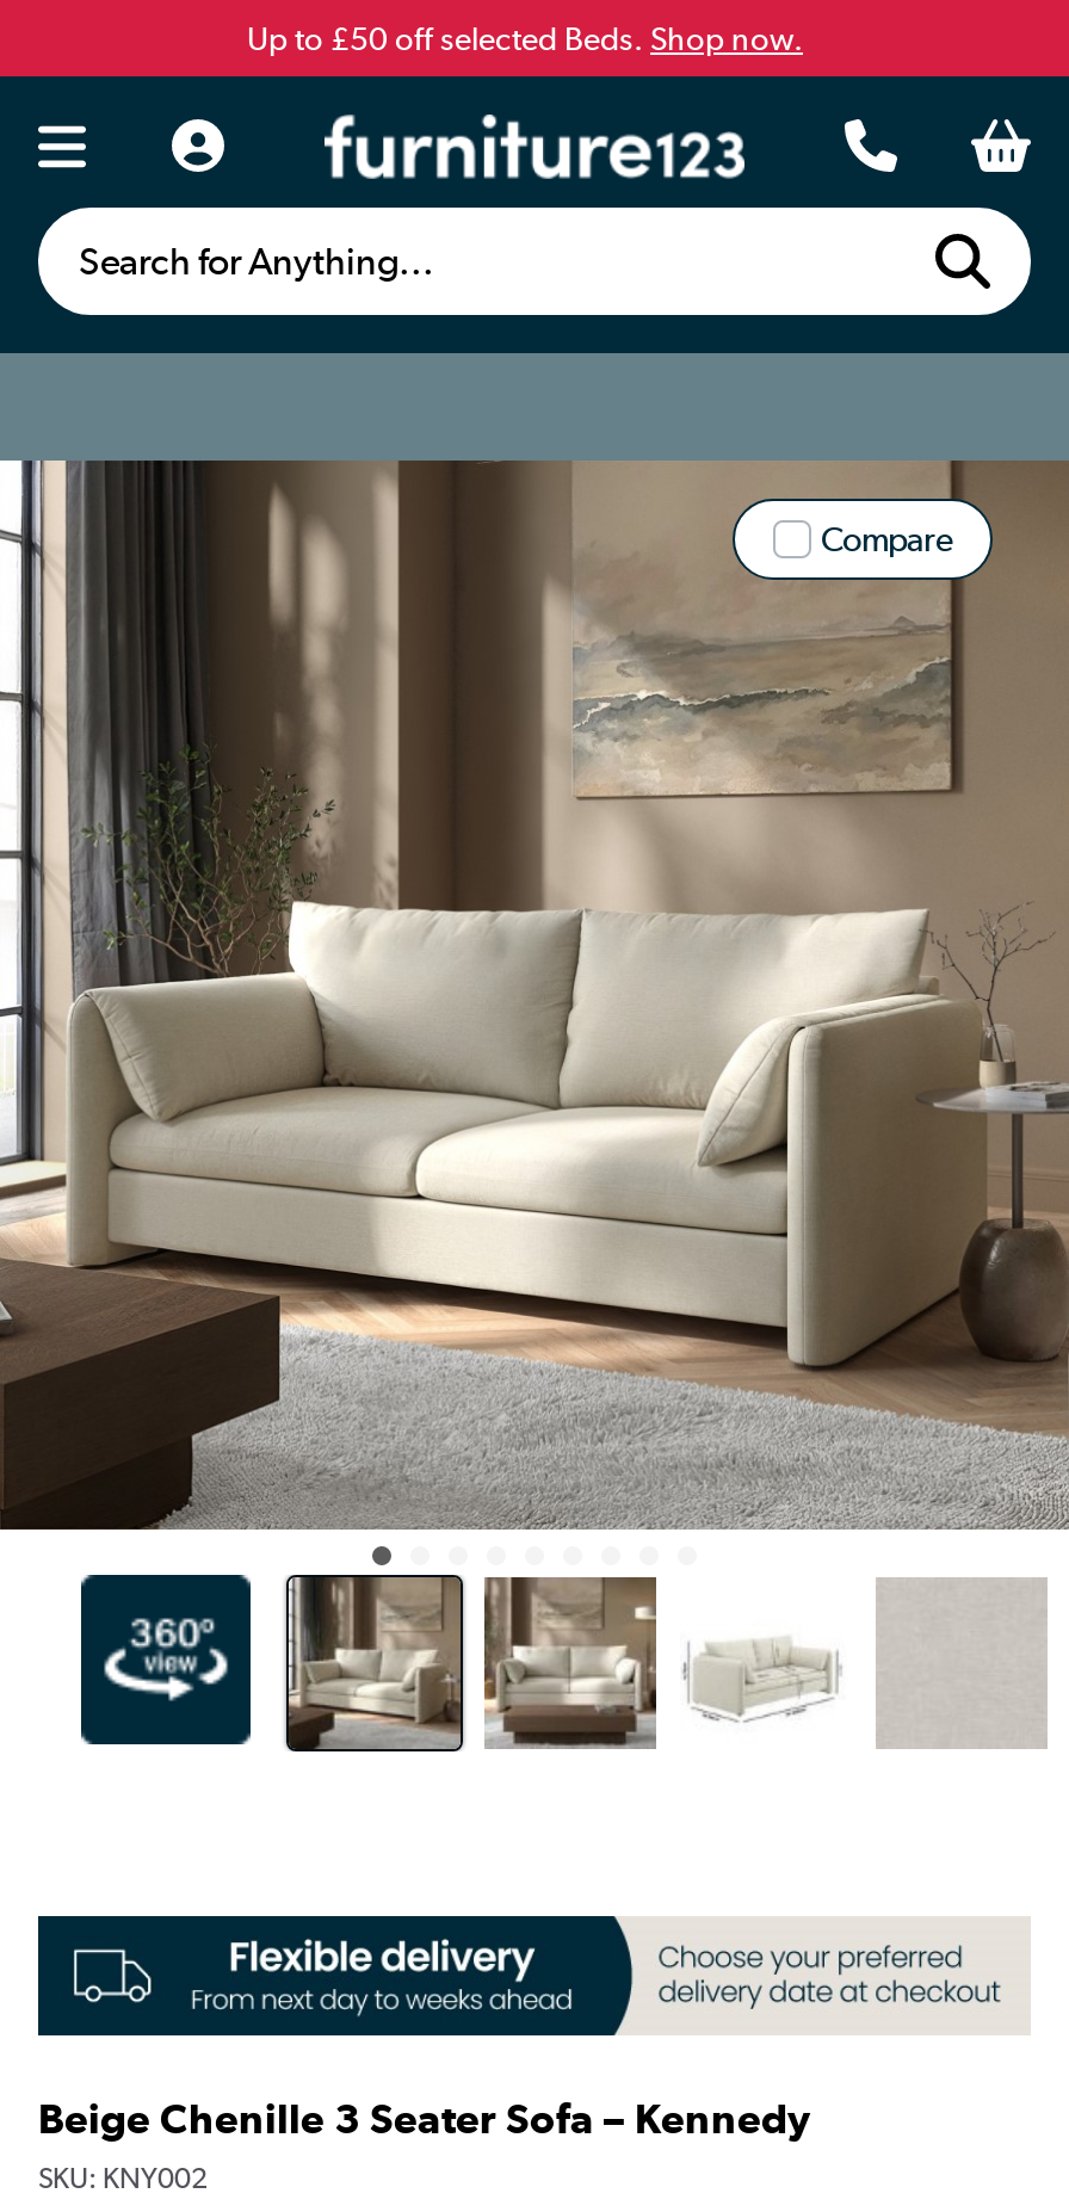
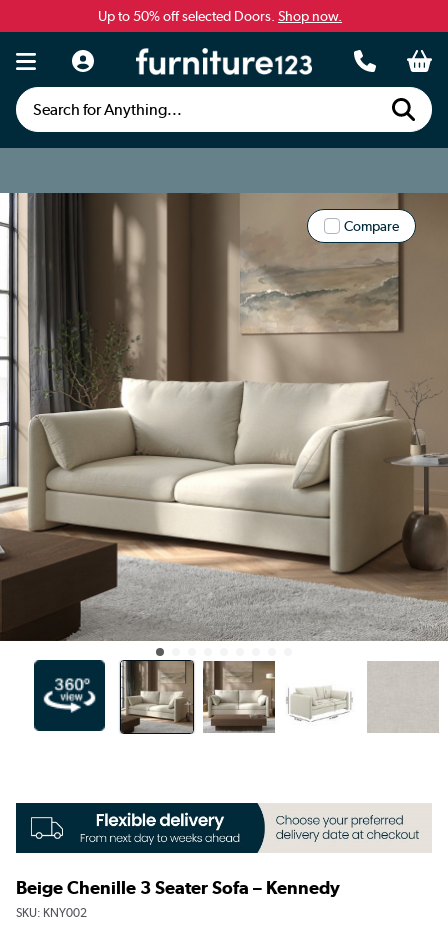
[247,19,803,57] Up to £50 off selected Beds. Shop now. -> [98,8,342,24] Up to 50% off selected Doors. Shop now.

